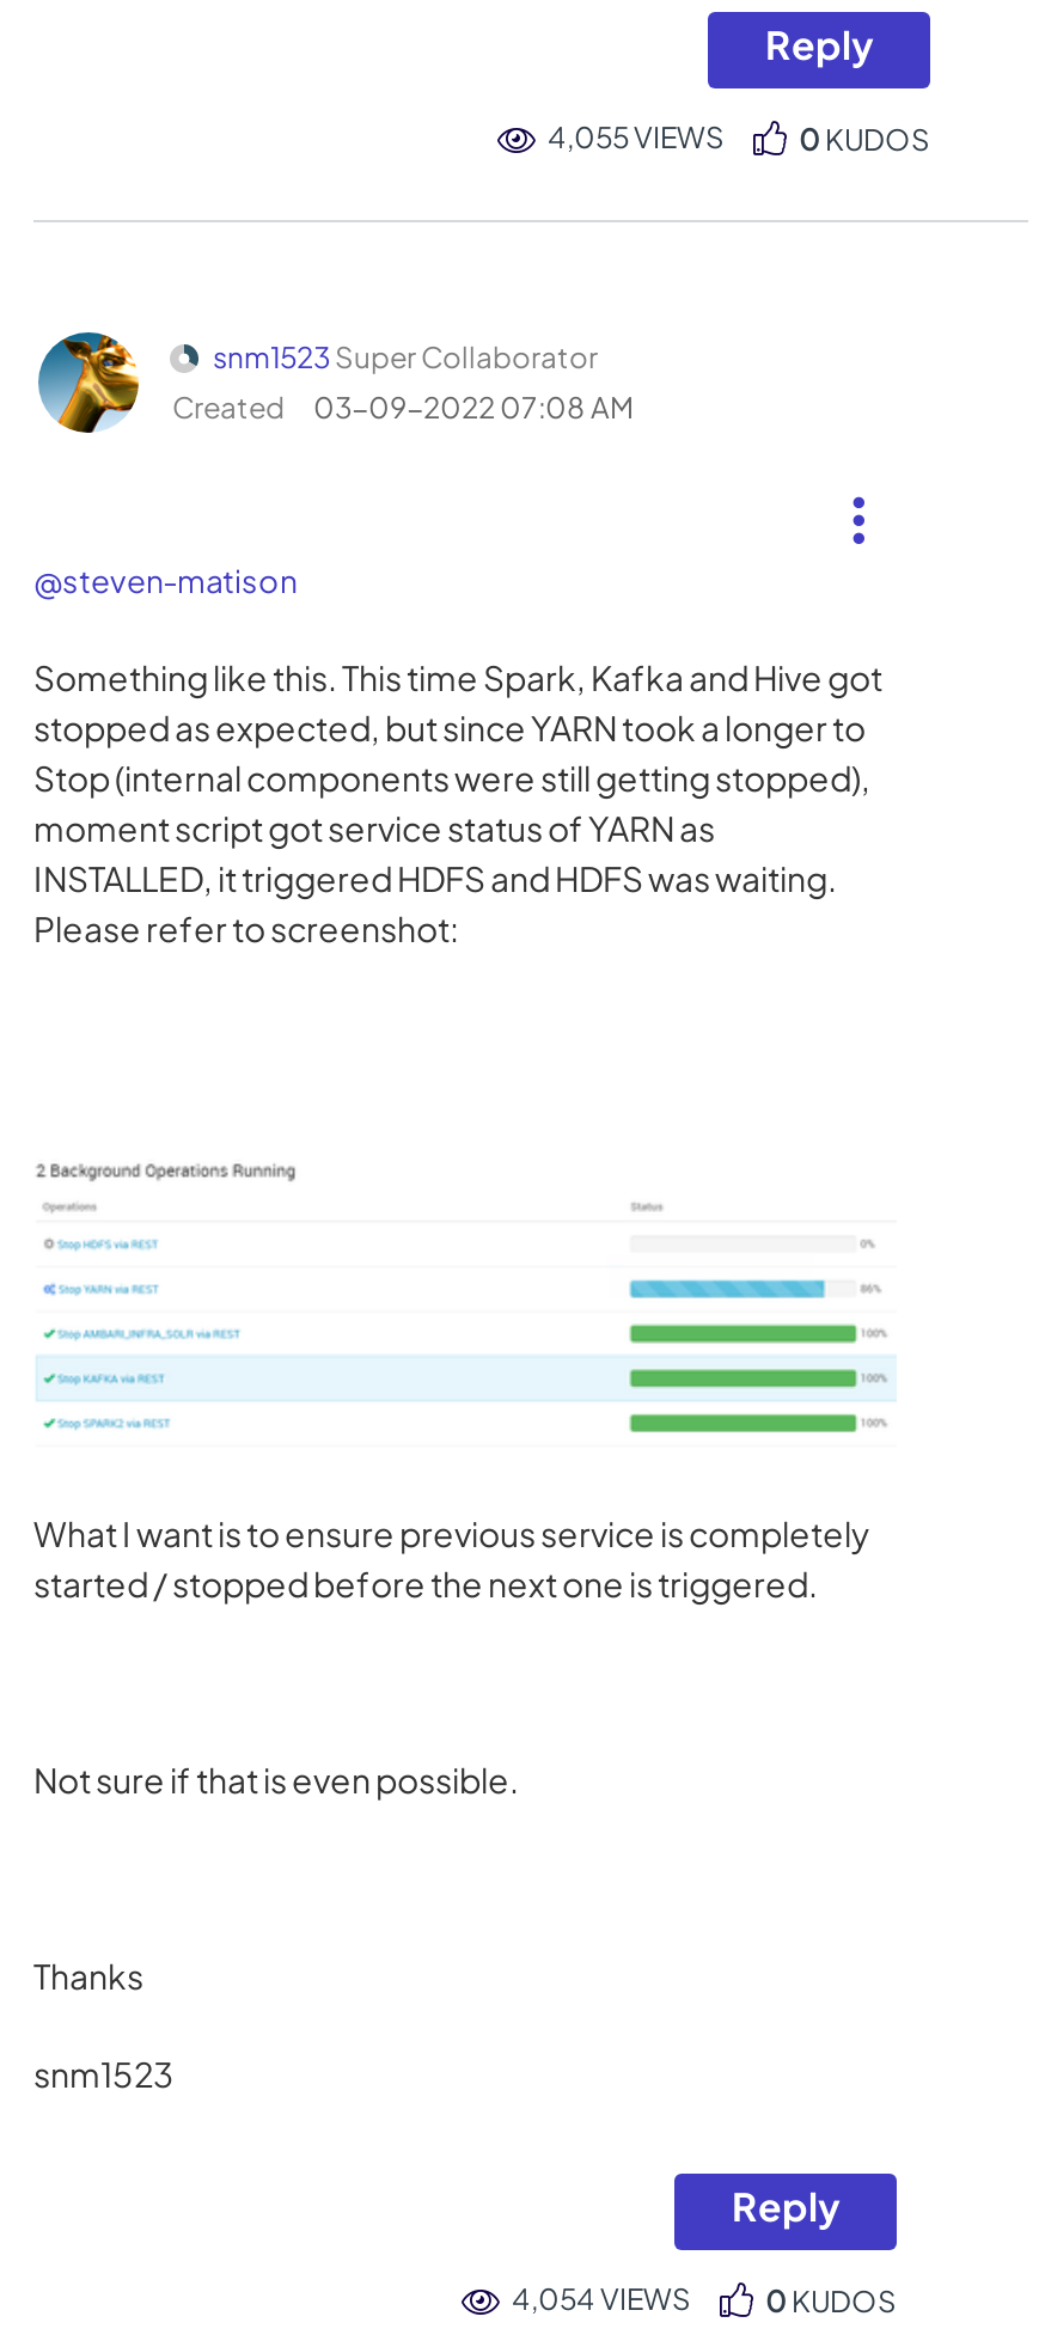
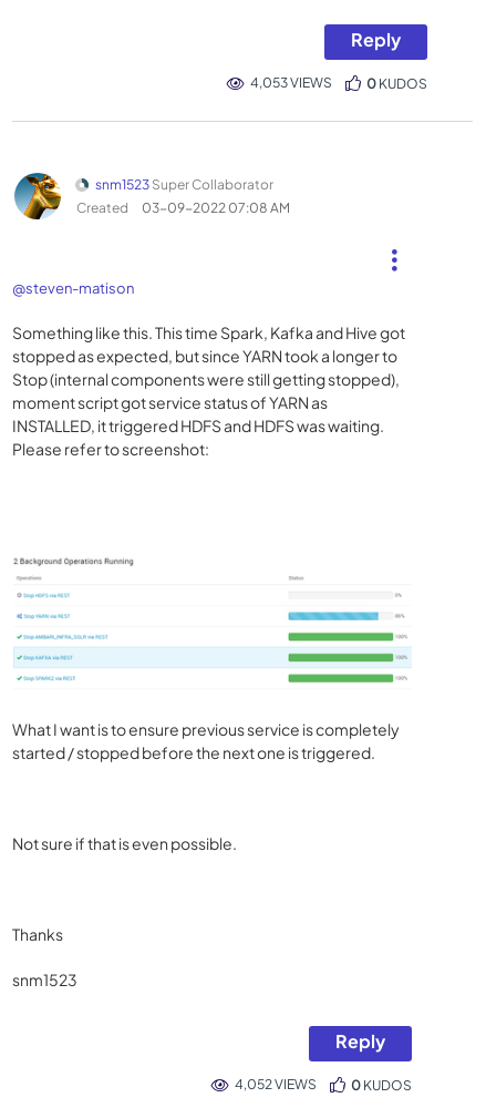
[548,120,725,155] 4,055 VIEWS -> [250,74,332,91] 4,053 VIEWS
[512,2281,691,2317] 4,054 VIEWS -> [235,1076,317,1092] 4,052 VIEWS

